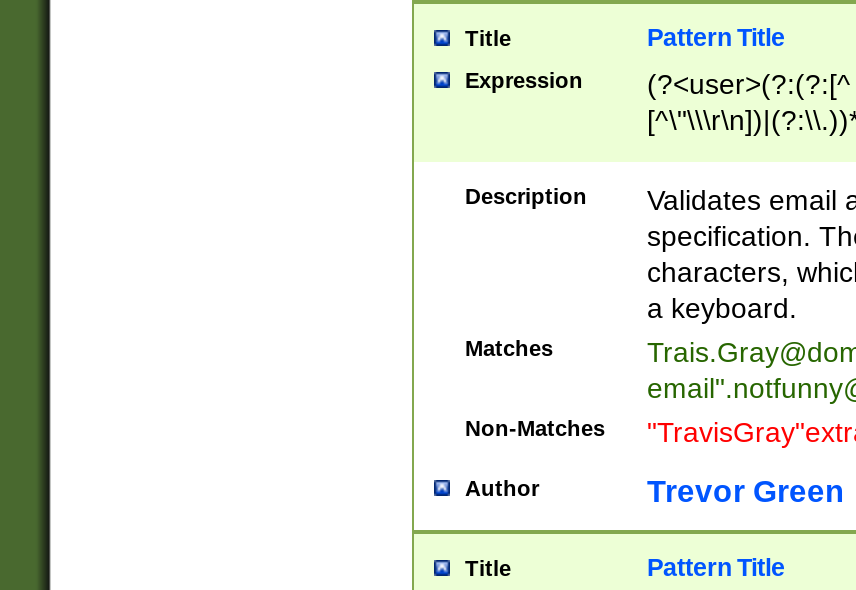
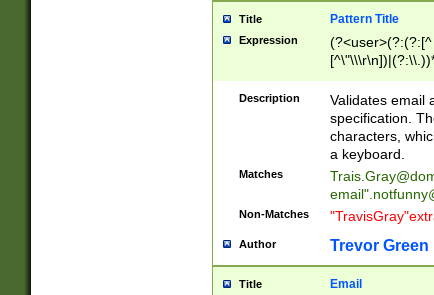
[647,554,785,582] Pattern Title -> [329,277,361,291] Email

